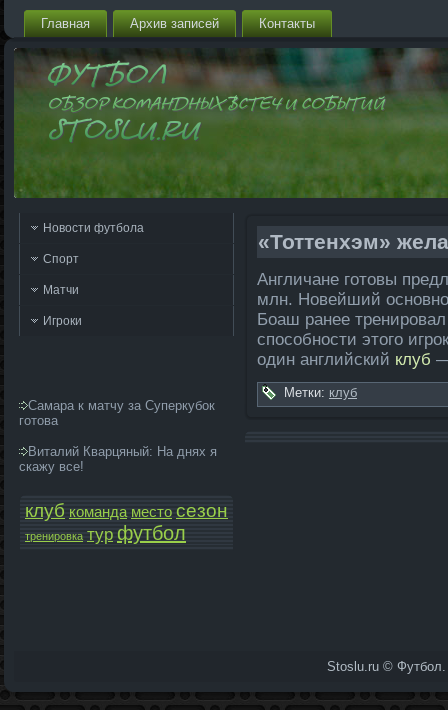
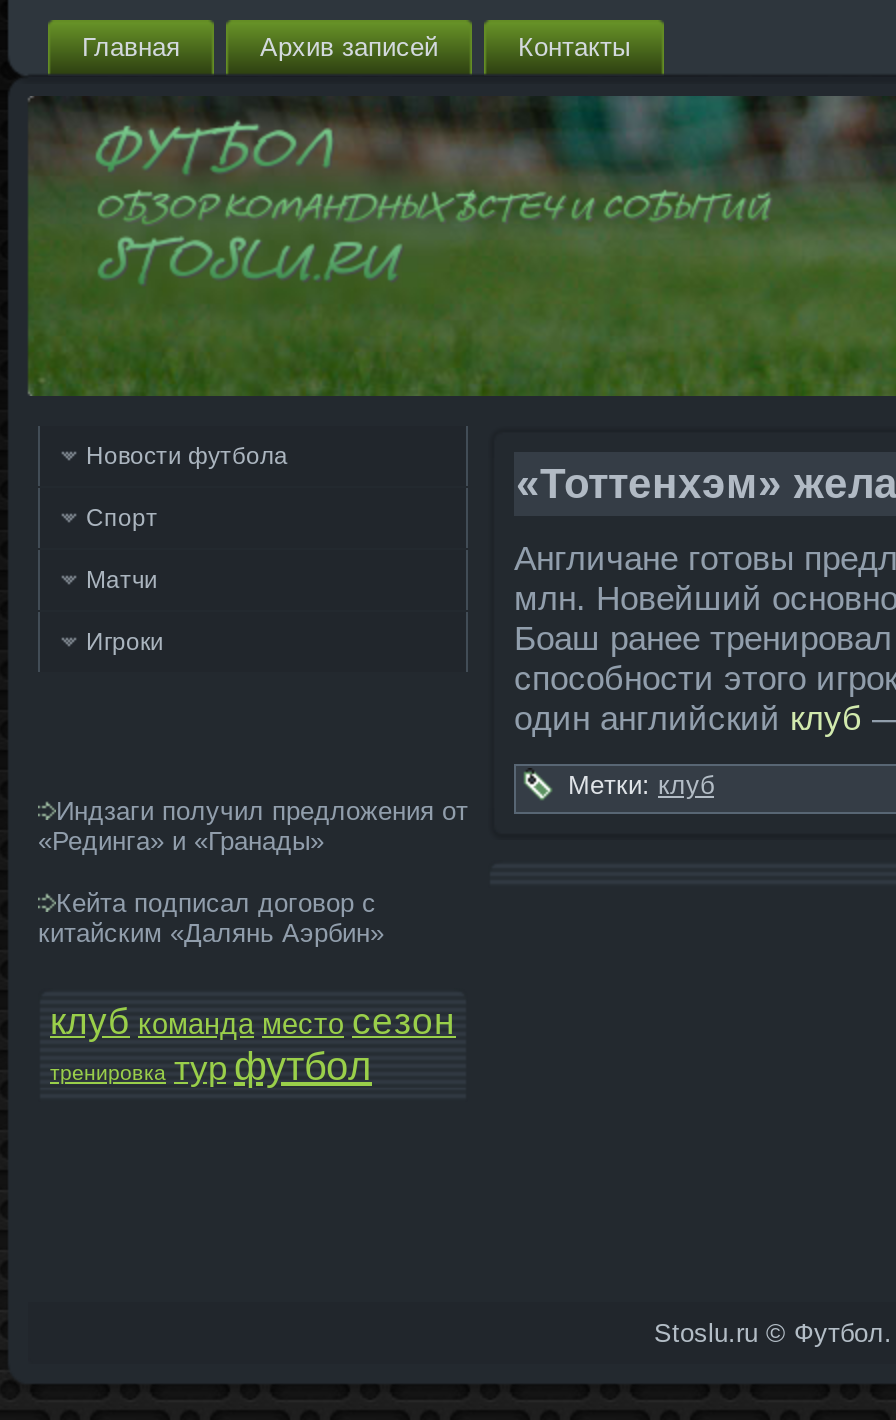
[19,398,215,428] Самара к матчу за Суперкубок | готова -> [38,796,468,856] Индзаги получил предложения от | «Рединга» и «Гранады»
[19,444,217,474] Виталий Кварцяный: На днях я | скажу все! -> [38,888,384,948] Кейта подписал договор с | китайским «Далянь Аэрбин»

